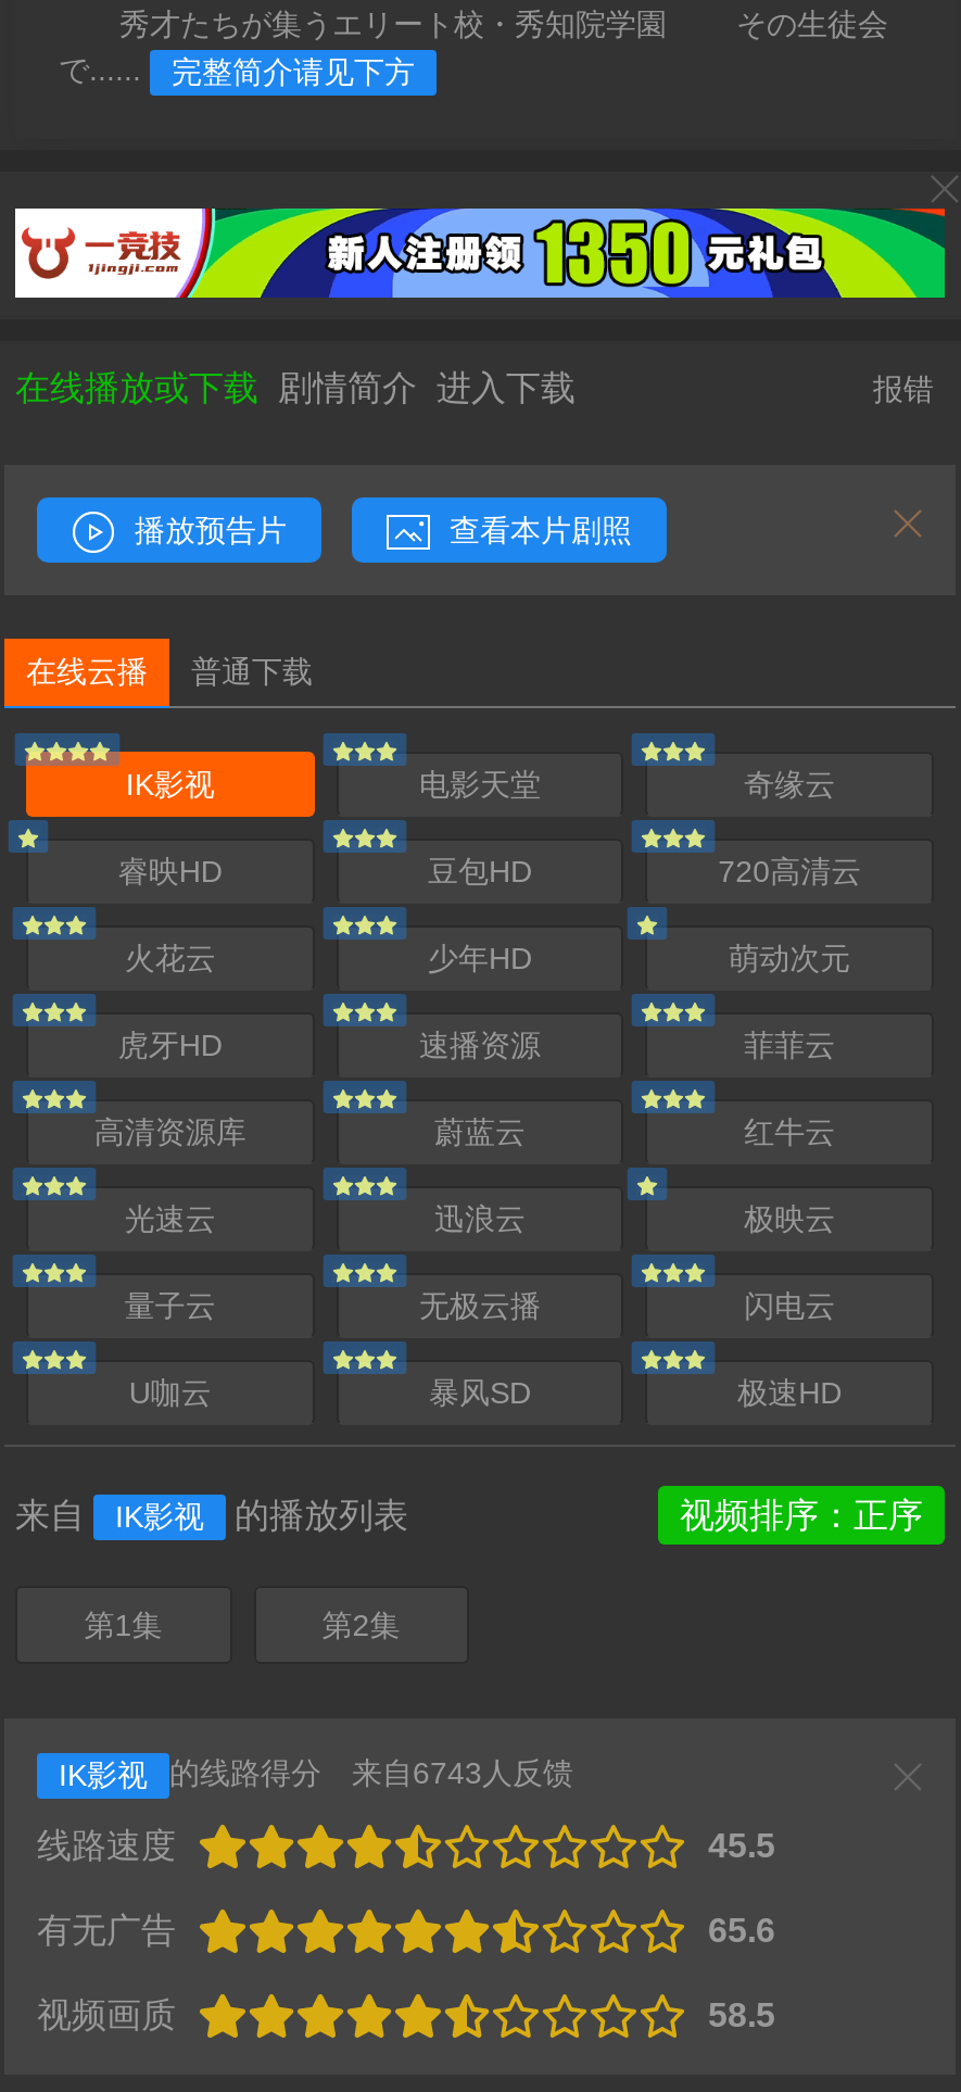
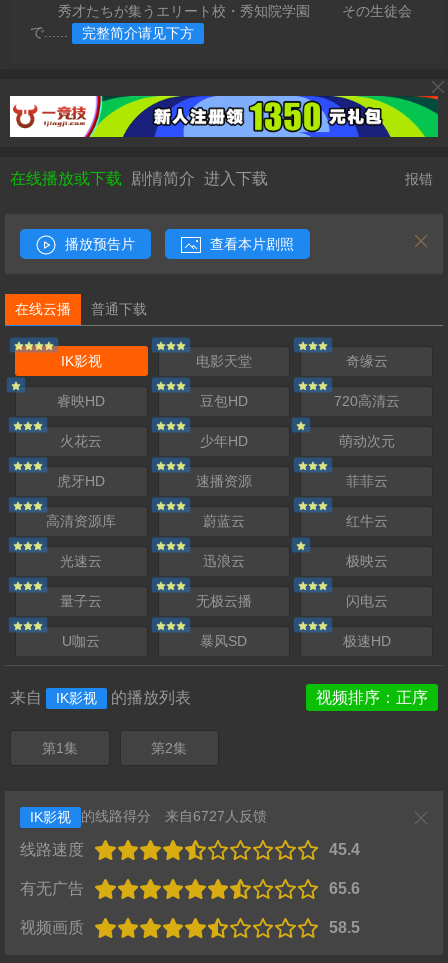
[59,1755,573,1792] IK影视 的线路得分 来自6743人反馈 -> [30,808,267,825] IK影视 的线路得分 来自6727人反馈
[708,1827,775,1864] 45.5 -> [329,841,360,858] 45.4

